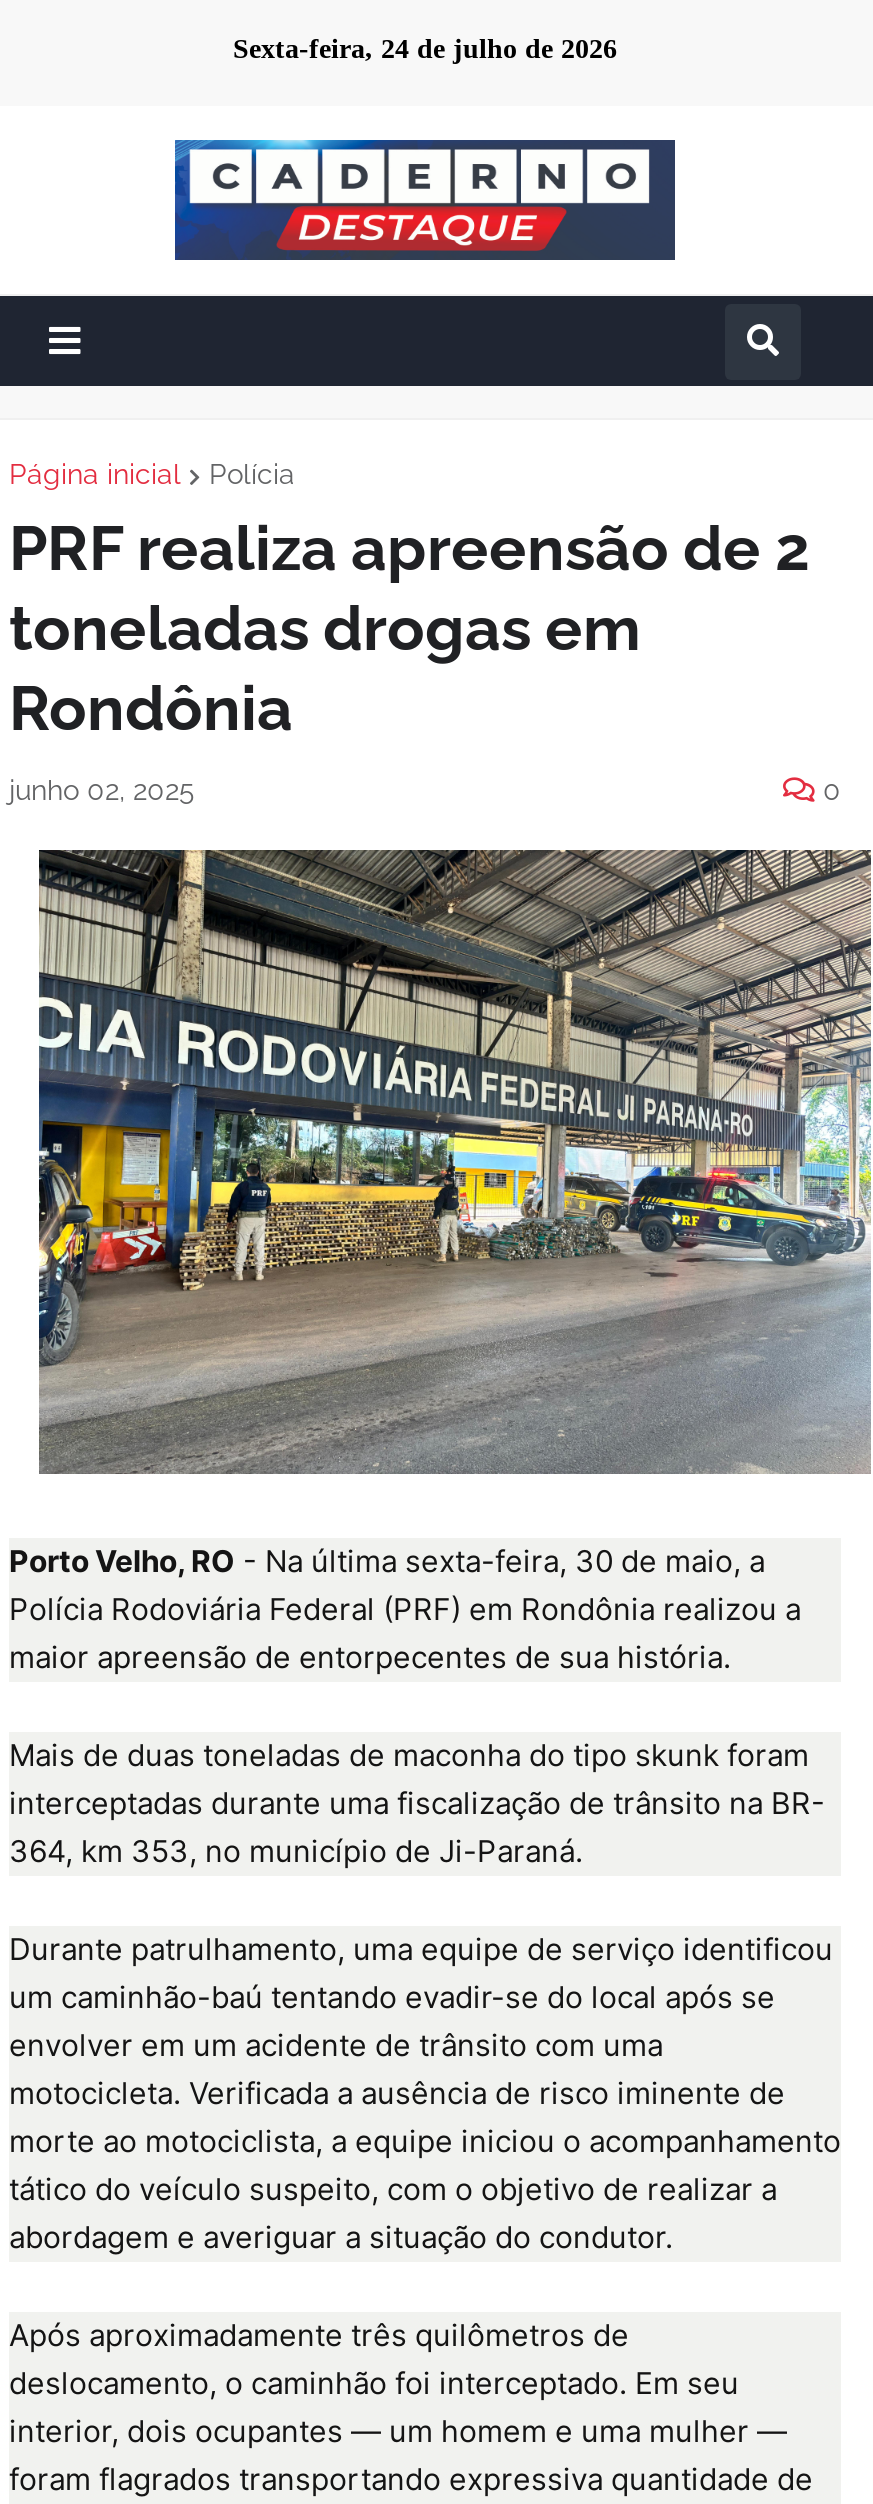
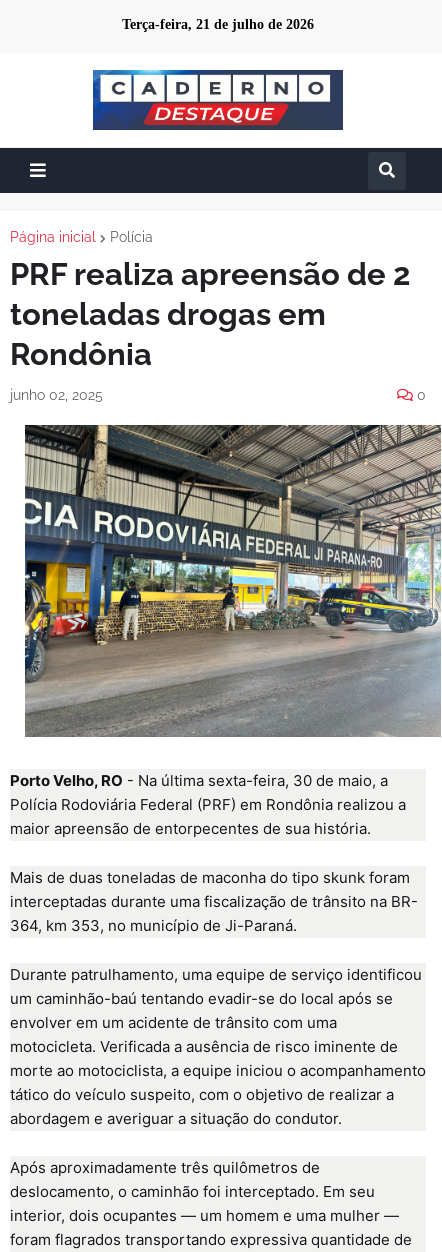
[233,34,617,64] Sexta-feira, 24 de julho de 2026 -> [122,17,314,32] Terça-feira, 21 de julho de 2026

